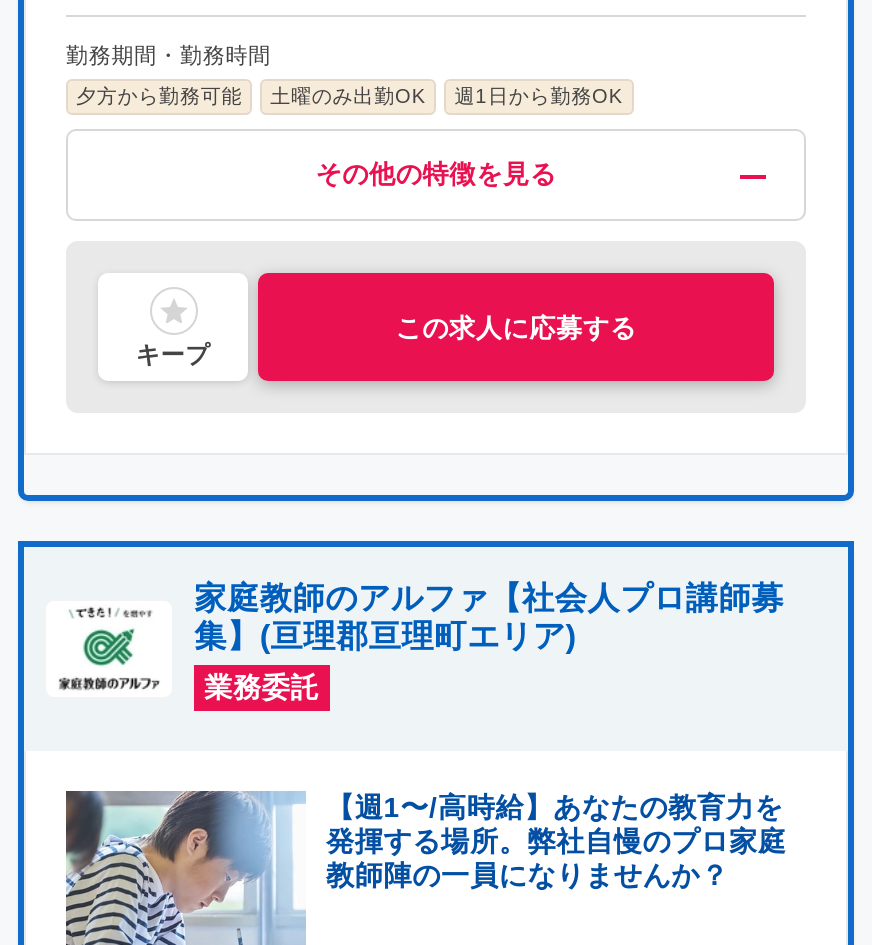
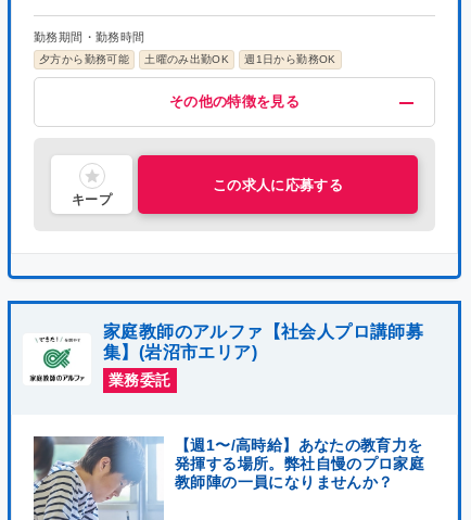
[194,619,576,653] 集】(亘理郡亘理町エリア) -> [103,343,257,362] 集】(岩沼市エリア)

